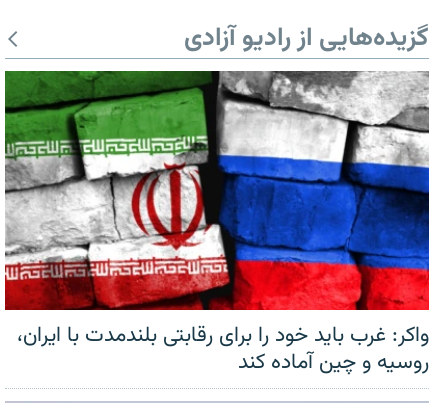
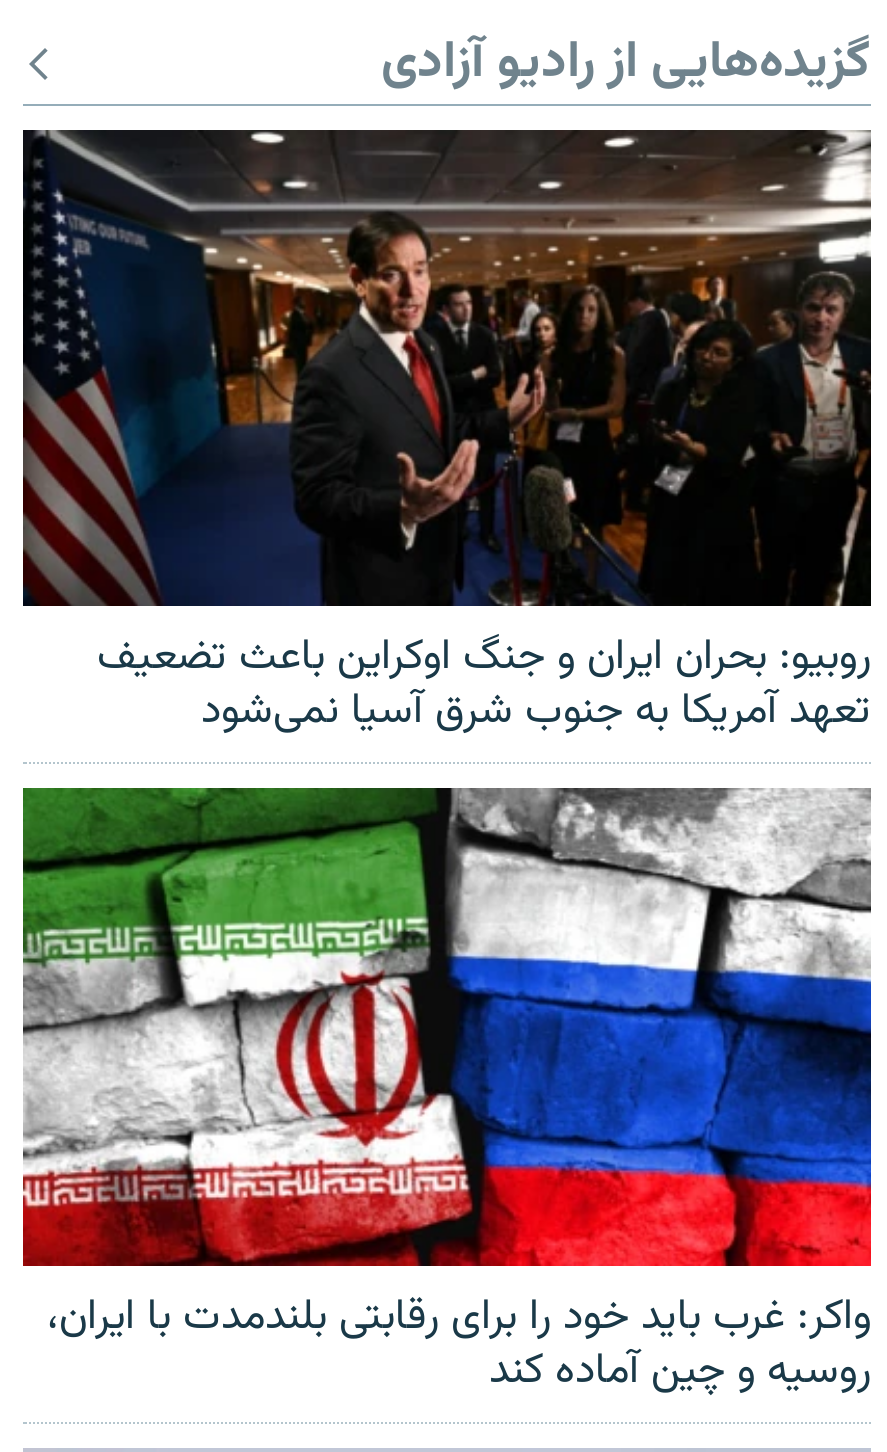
none -> [21,129,873,744] [image] | روبیو: بحران ایران و جنگ اوکراین باعث تضعیف | تعهد آمریکا به جنوب شرق آسیا نمی‌شود

